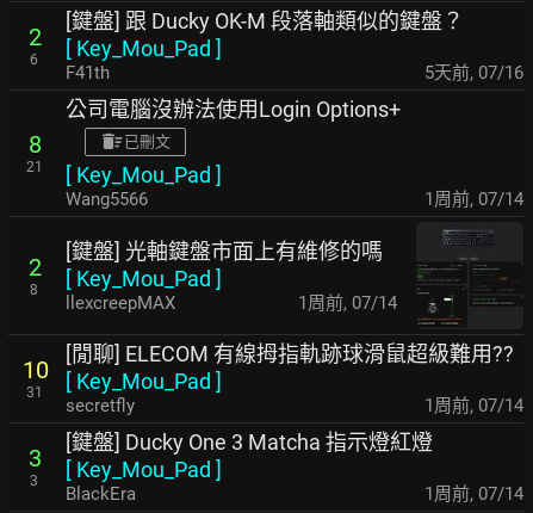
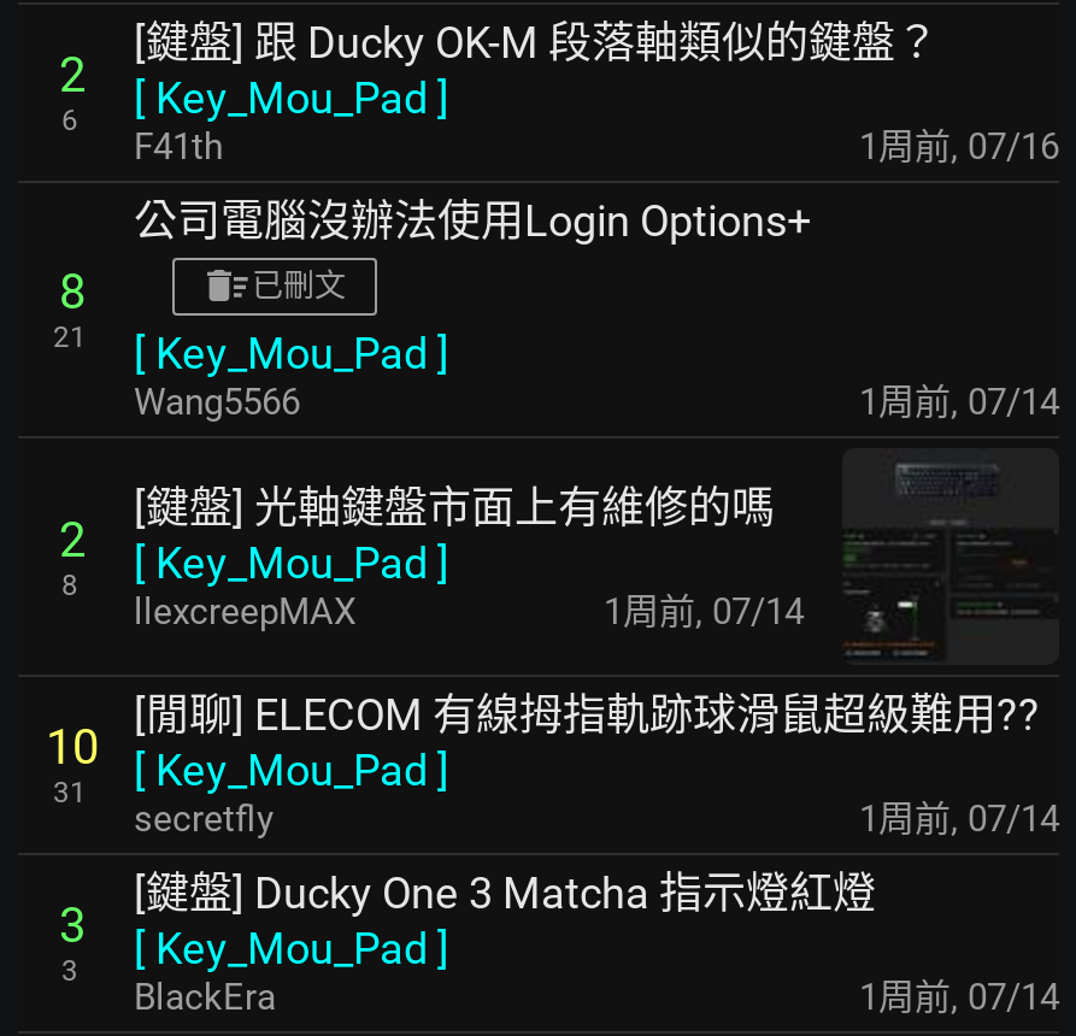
[424,62,523,84] 5天前, 07/16 -> [859,125,1059,169] 1周前, 07/16

